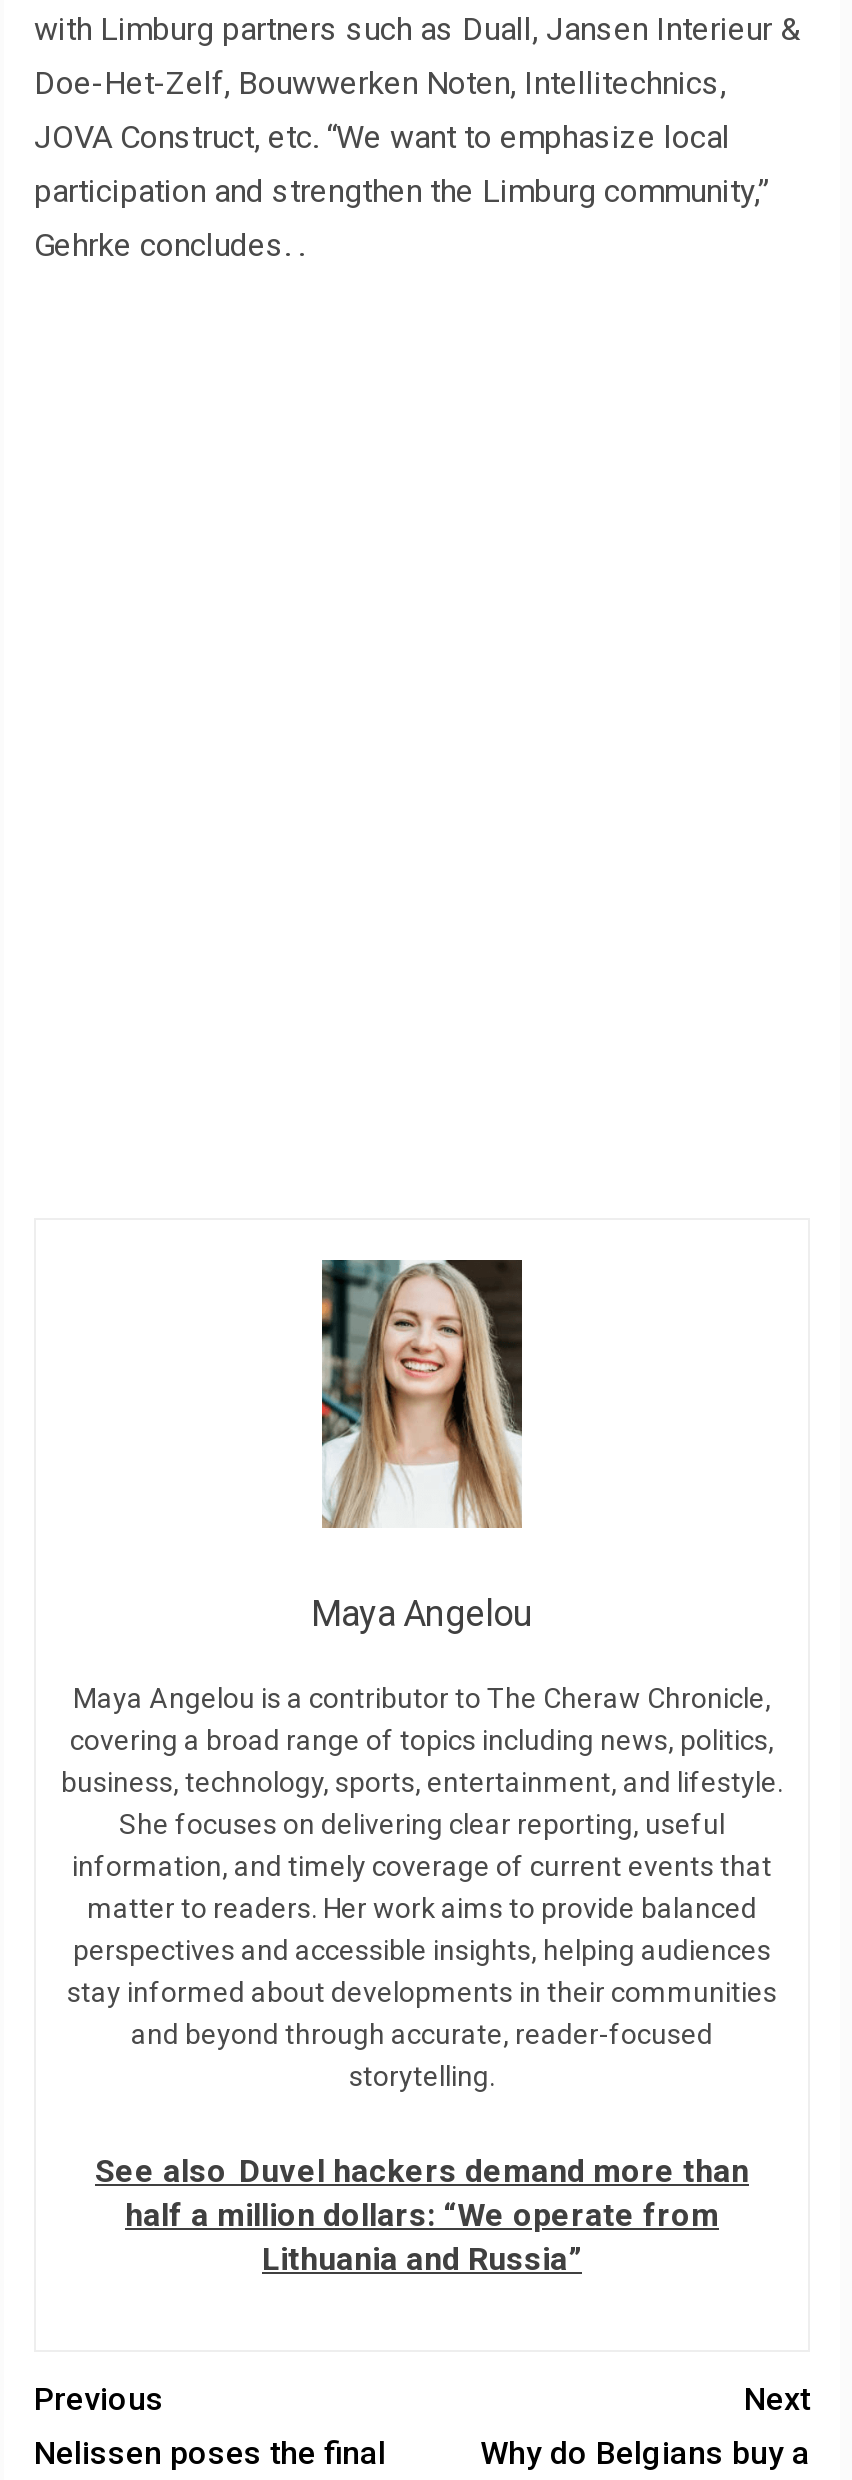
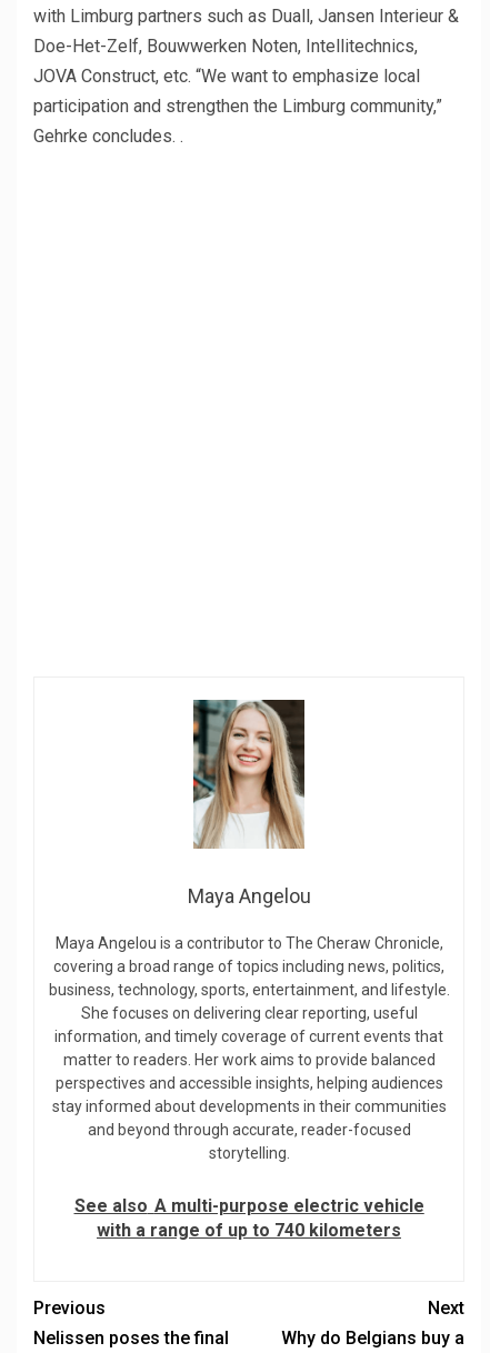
[95,2151,749,2277] See also Duvel hackers demand more than | half a million dollars: “We operate from | Lithuania and Russia” -> [74,1195,424,1240] See also A multi-purpose electric vehicle | with a range of up to 740 kilometers

